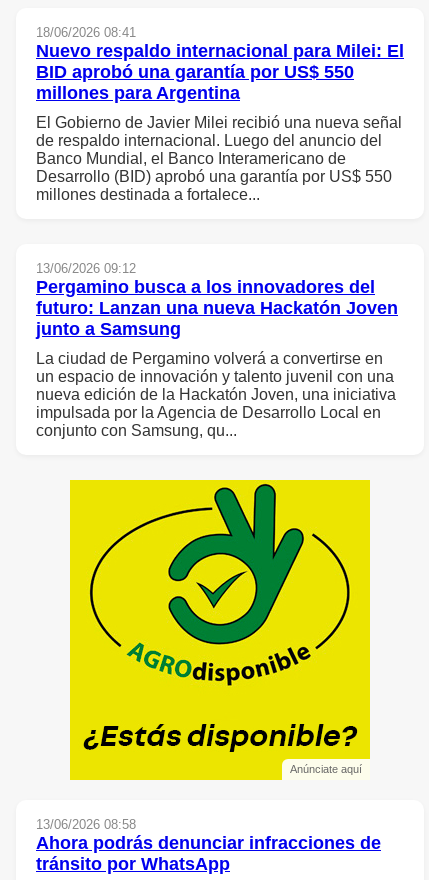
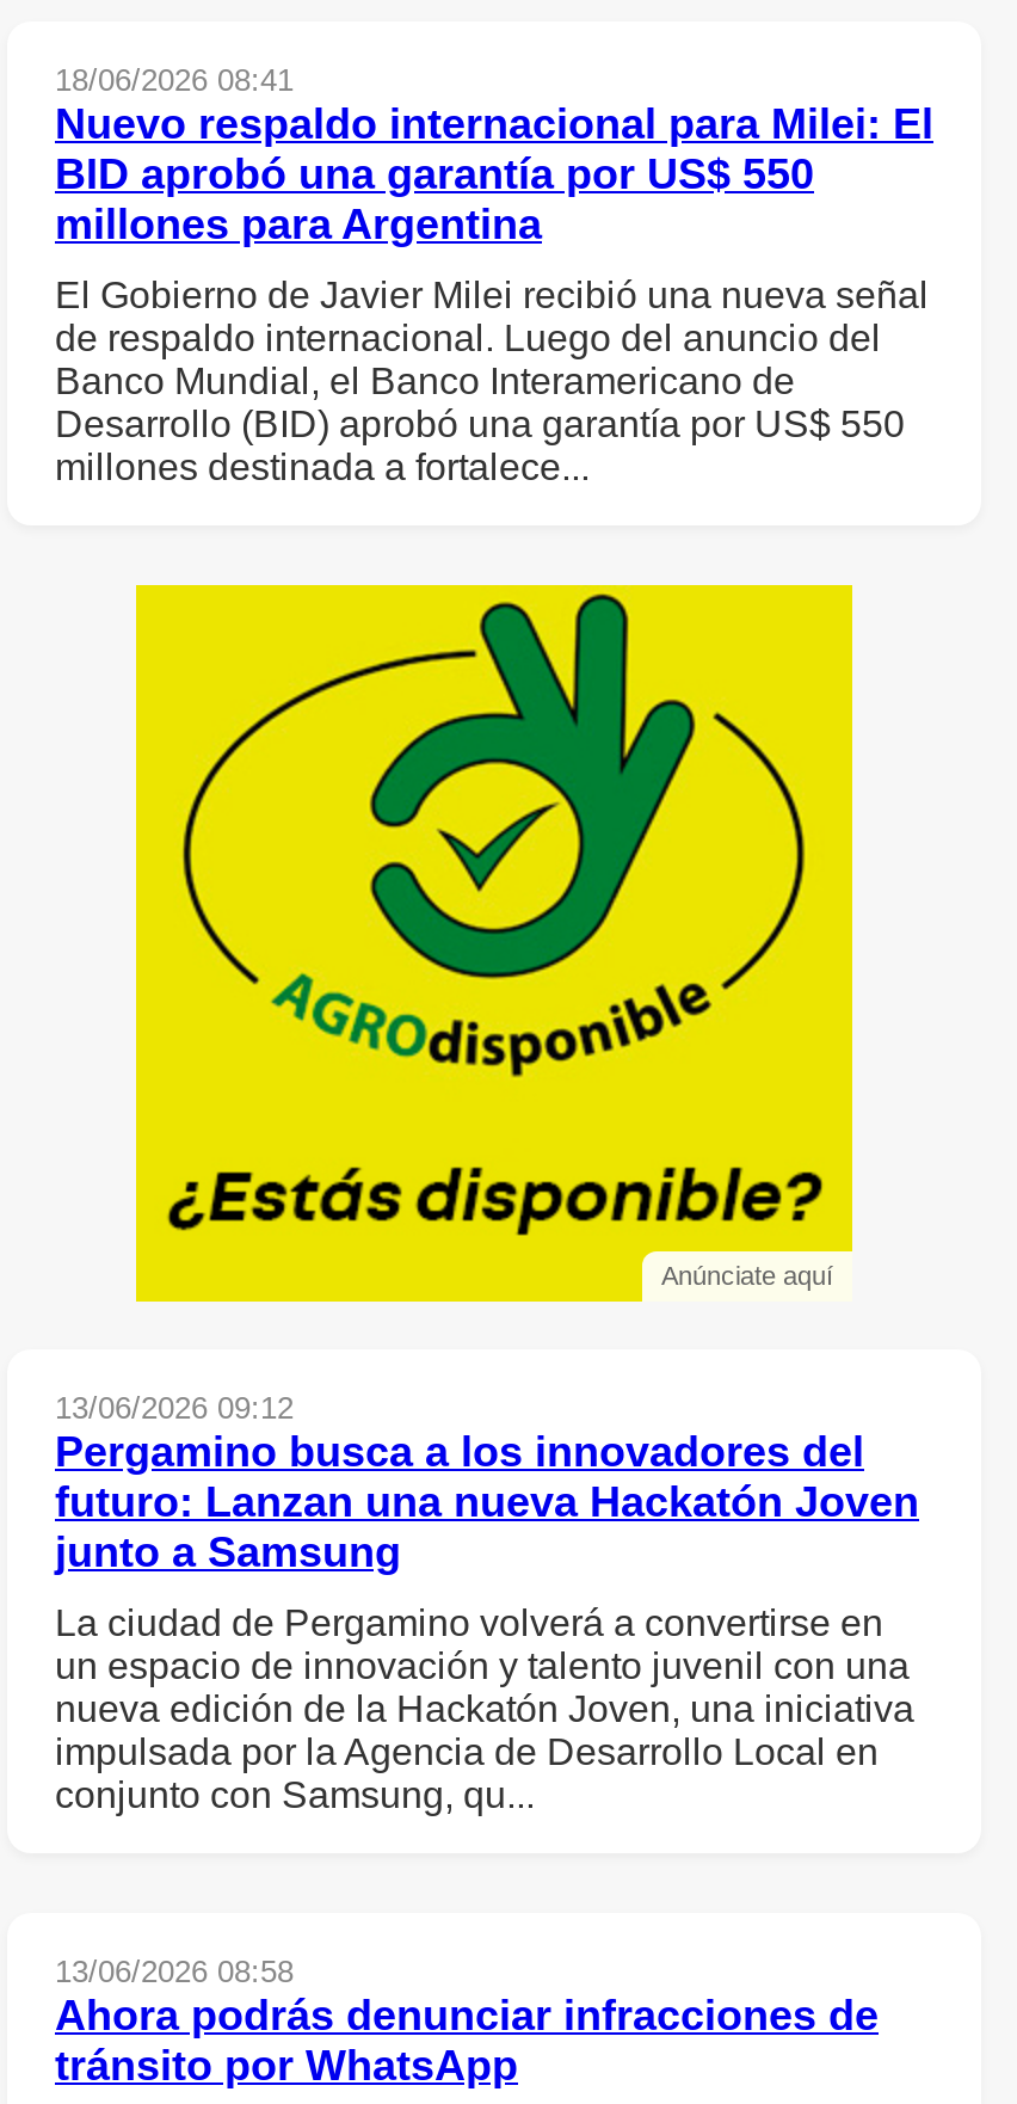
moved [36,261,398,439] -> [55,1390,919,1815]: 13/06/2026 09:12 | Pergamino busca a los innovadores del | futuro: Lanzan una nueva Hackatón Joven | ... | impulsada por la Agencia de Desarrollo Local en | conjunto con Samsung, qu...
moved [69,479,371,781] -> [134,583,855,1304]: [image] | Anúnciate aquí

